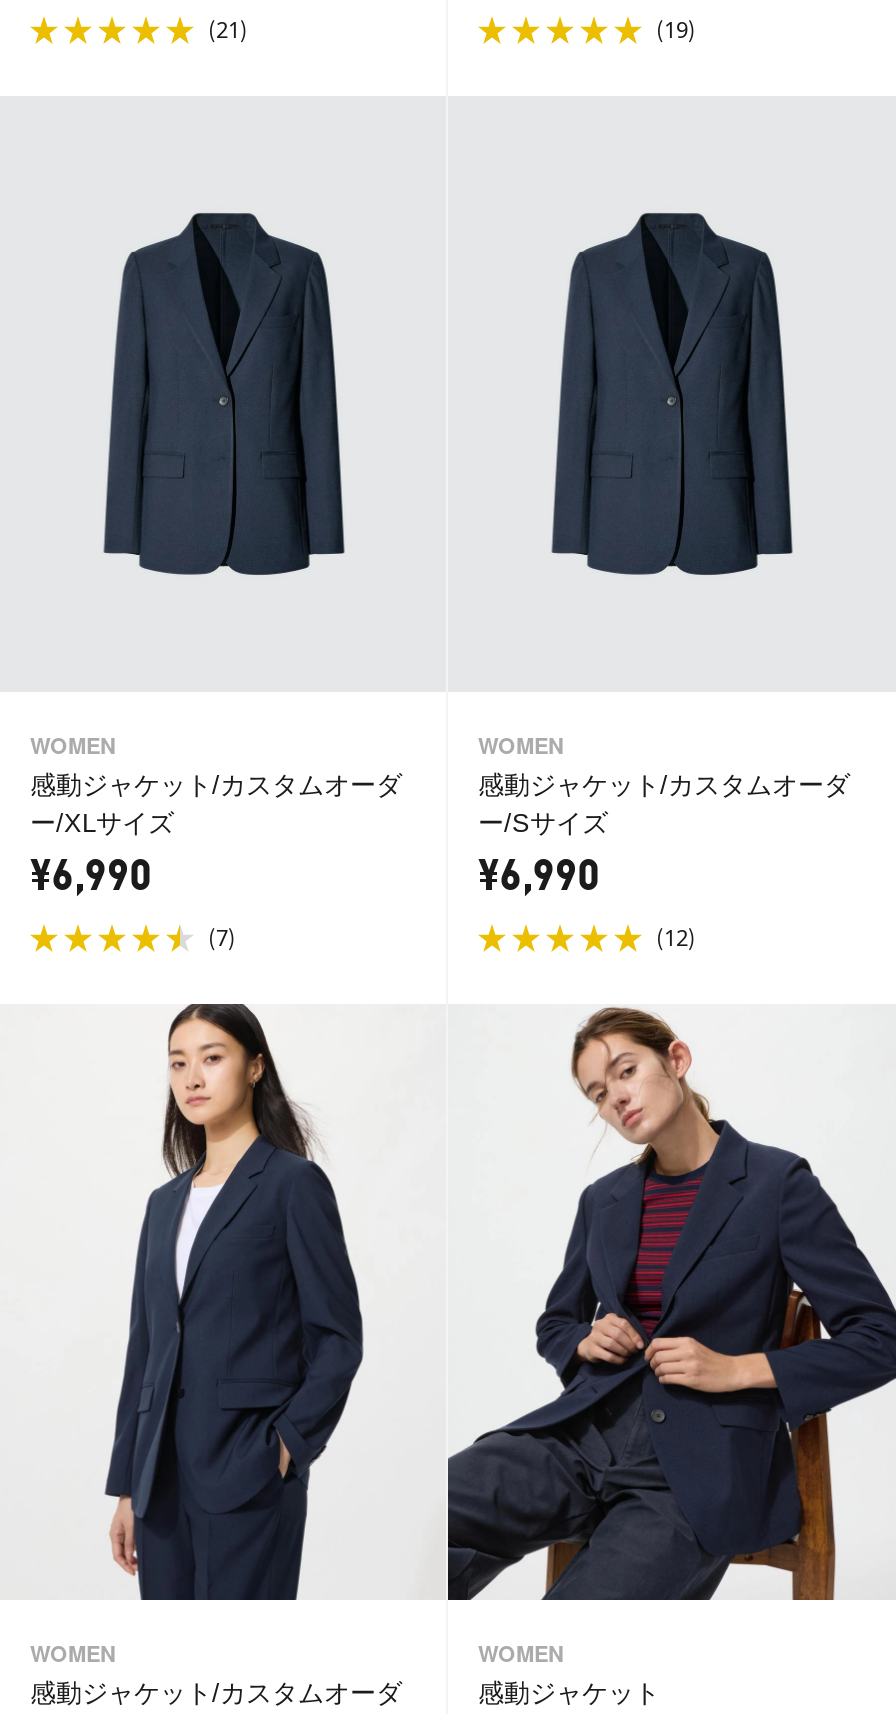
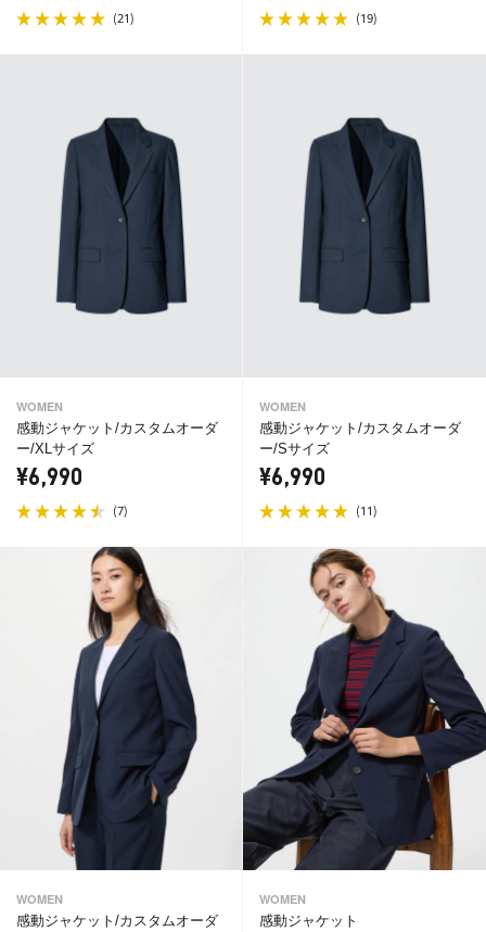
[656,921,696,953] (12) -> [356,502,378,519] (11)

